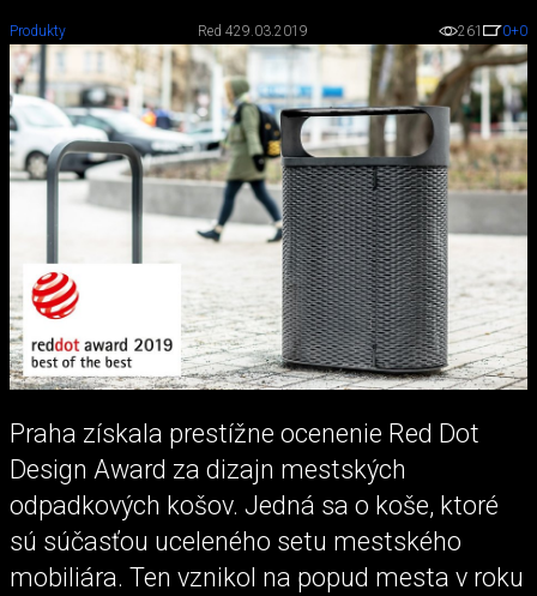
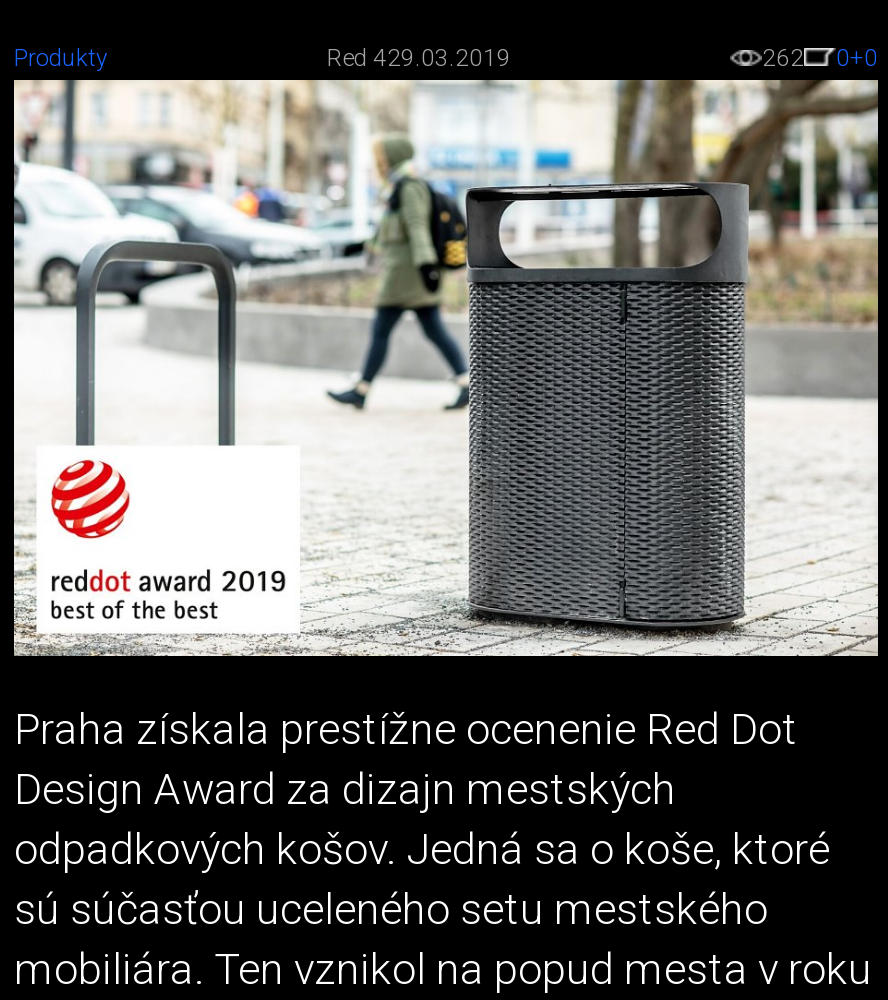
[458,23,527,40] 261 0+0 -> [762,45,878,73] 262 0+0

